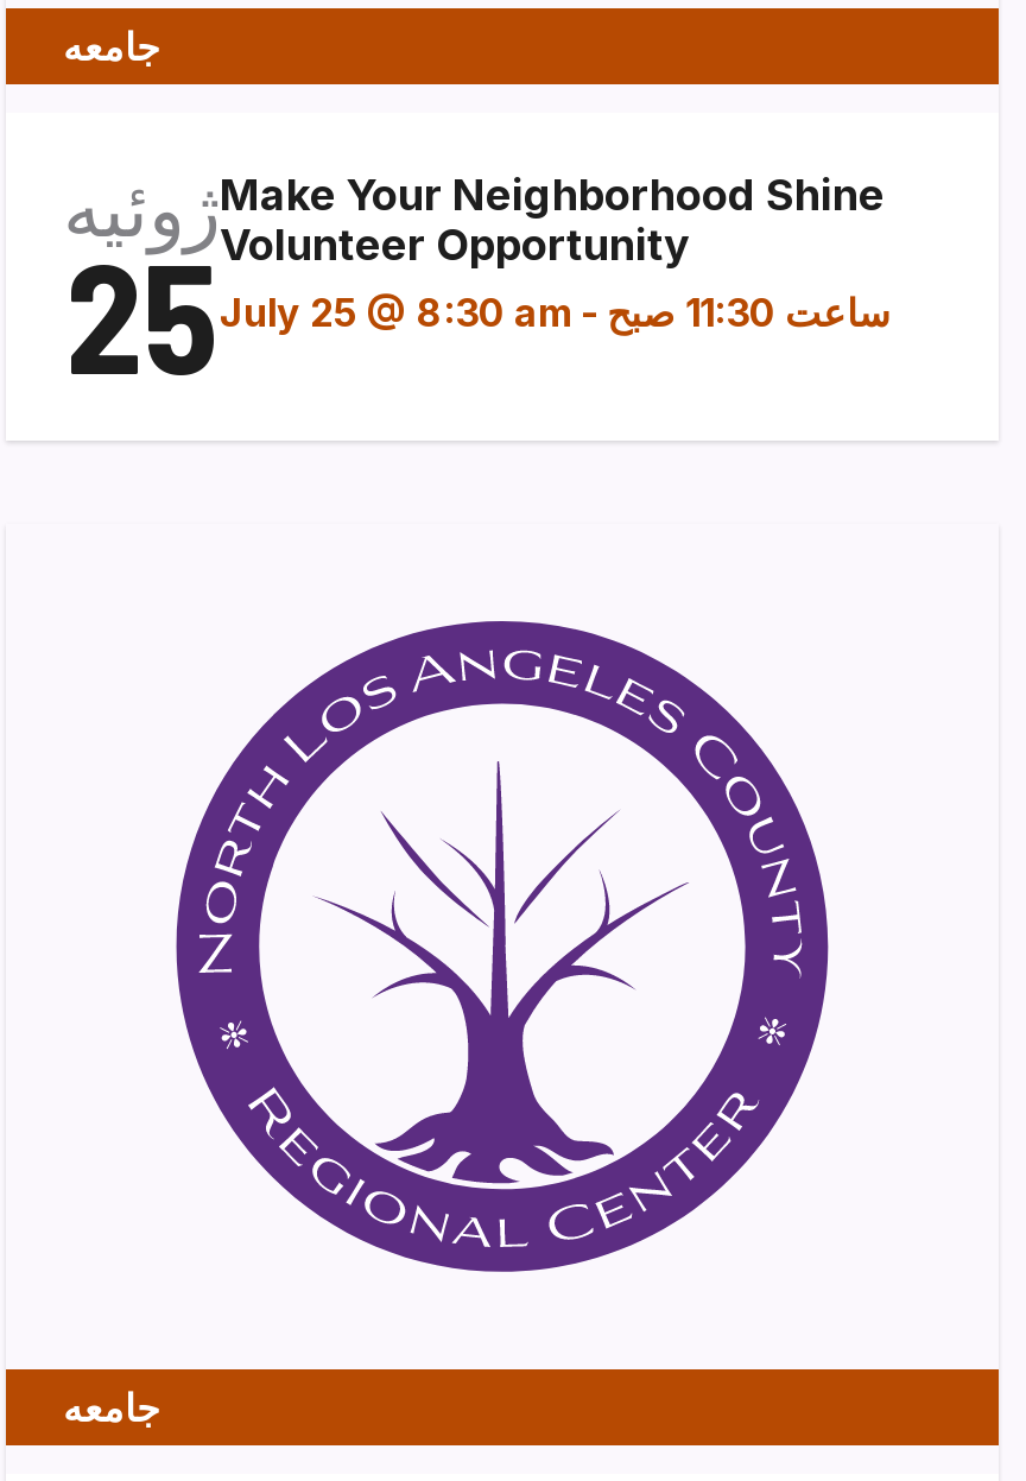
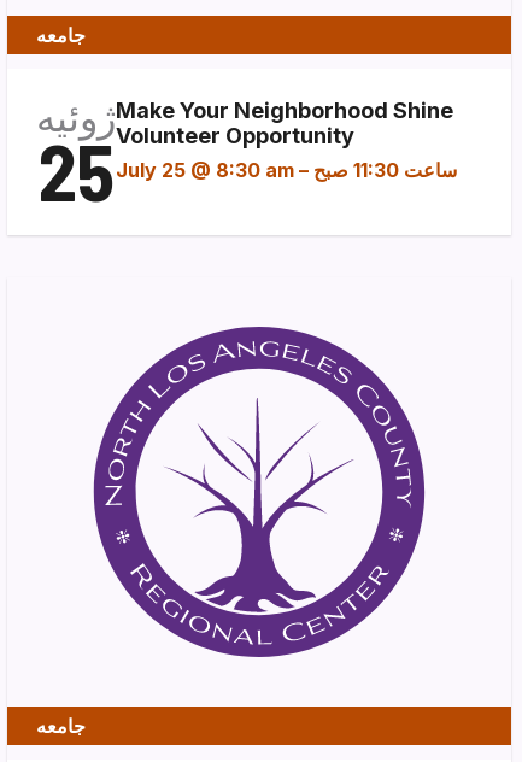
[220,287,607,335] July 25 @ 8:30 am - -> [116,157,313,181] July 25 @ 8:30 am –

